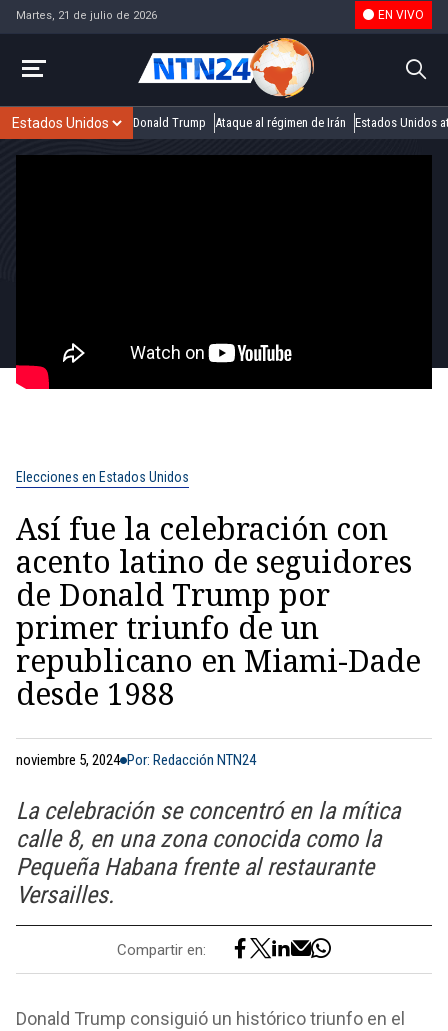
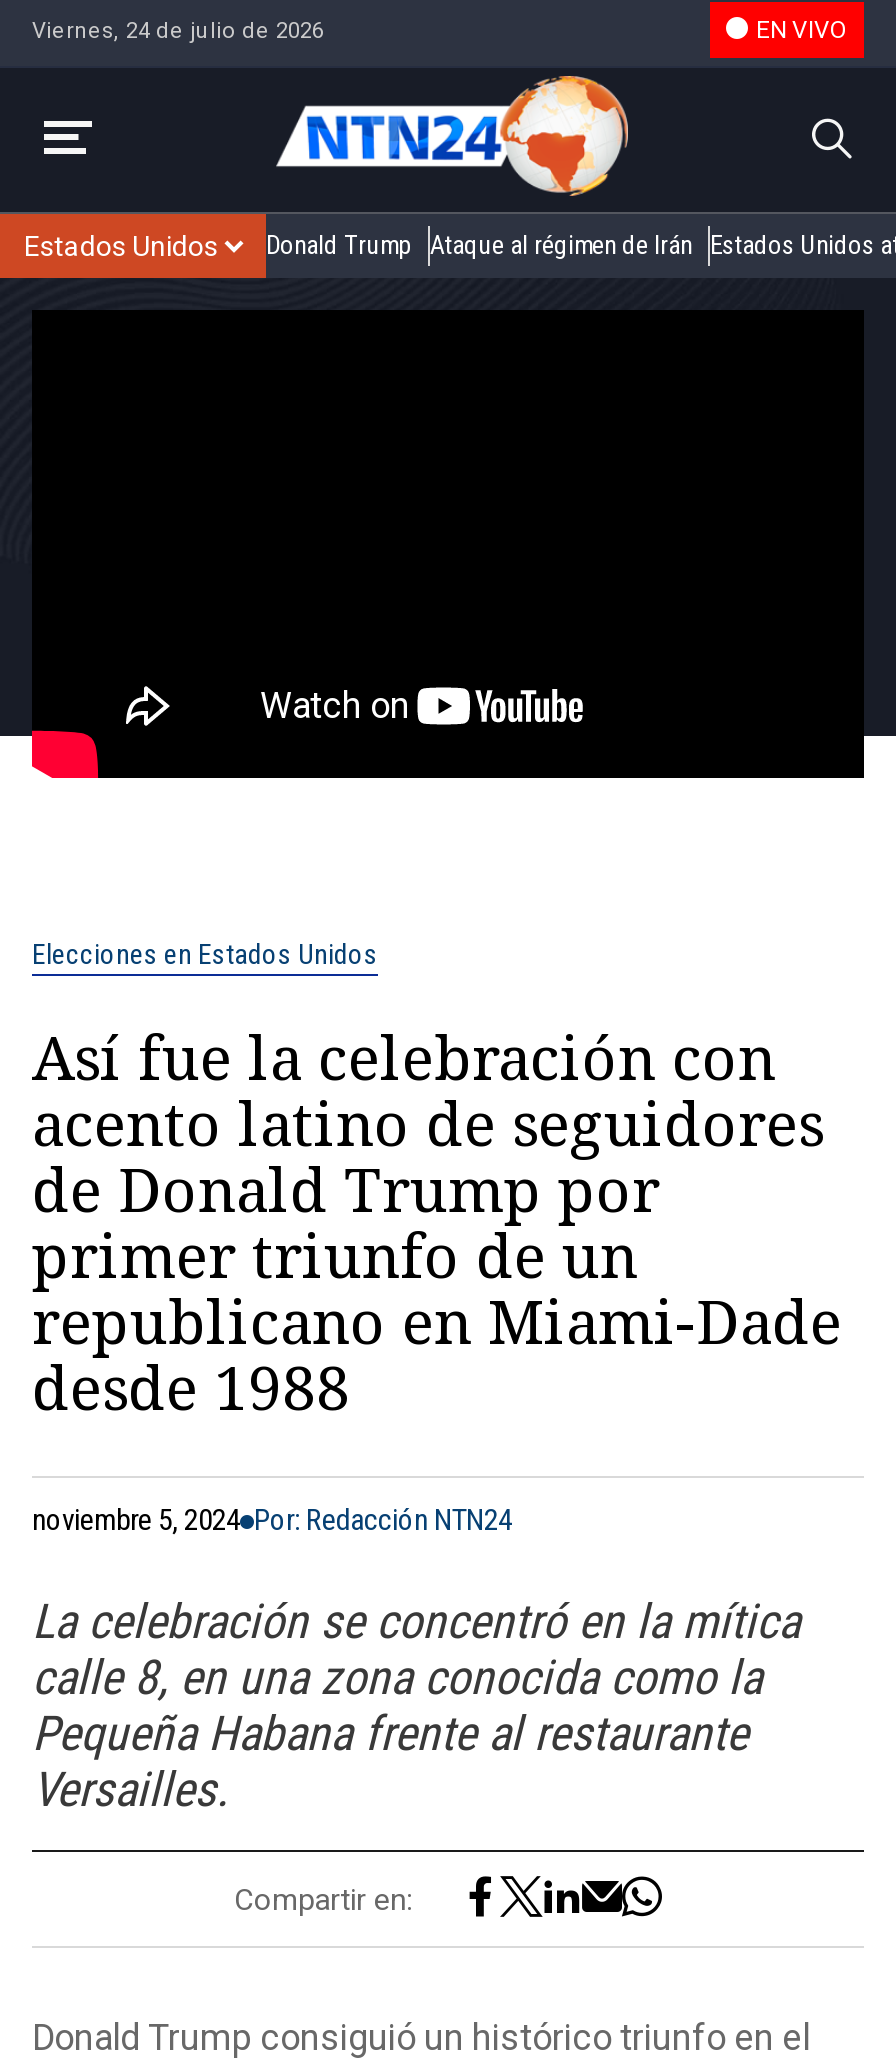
[16,8,157,21] Martes, 21 de julio de 2026 -> [32,17,324,43] Viernes, 24 de julio de 2026

